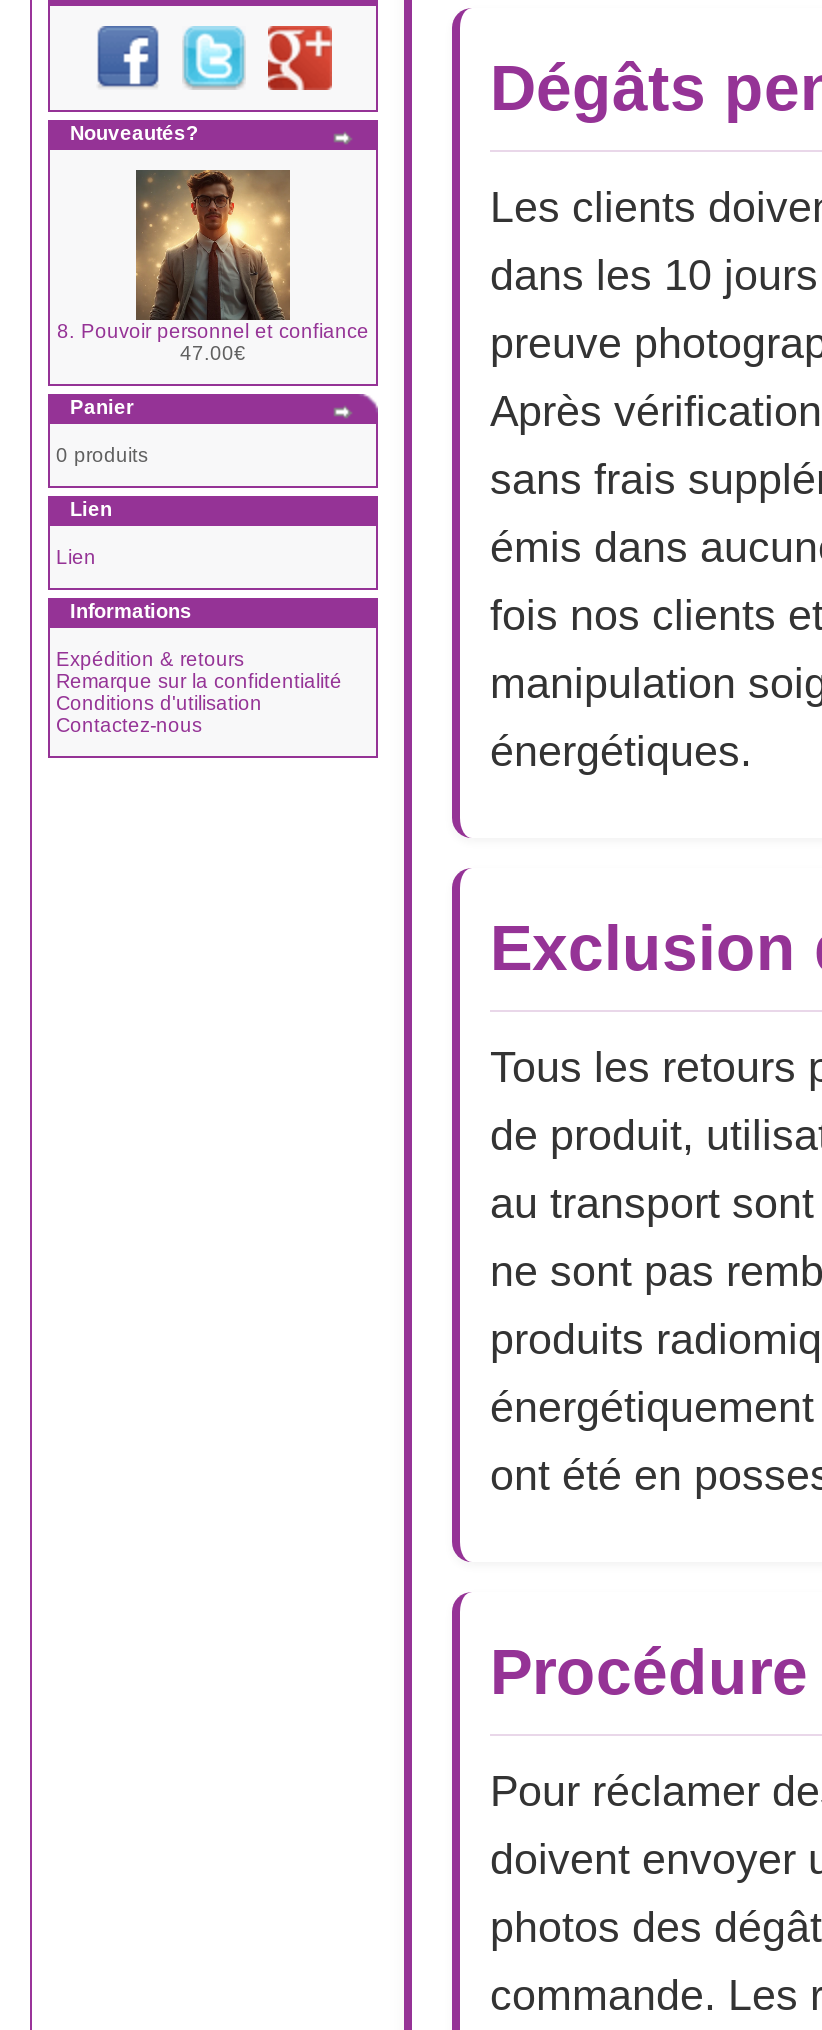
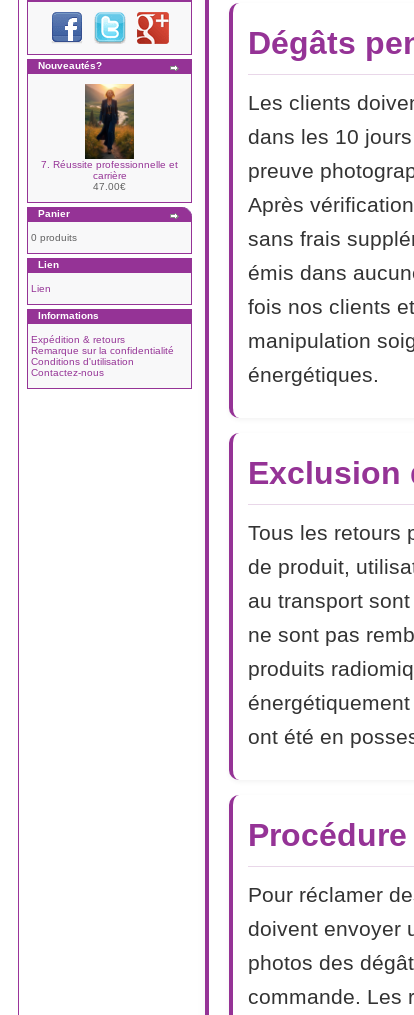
[57,168,369,342] [image] | 8. Pouvoir personnel et confiance -> [41,83,178,181] [image] | 7. Réussite professionnelle et | carrière

